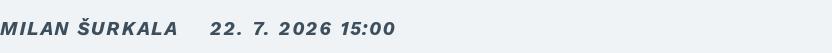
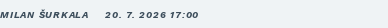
[0,17,396,39] MILAN ŠURKALA 22. 7. 2026 15:00 -> [0,9,199,20] MILAN ŠURKALA 20. 7. 2026 17:00

